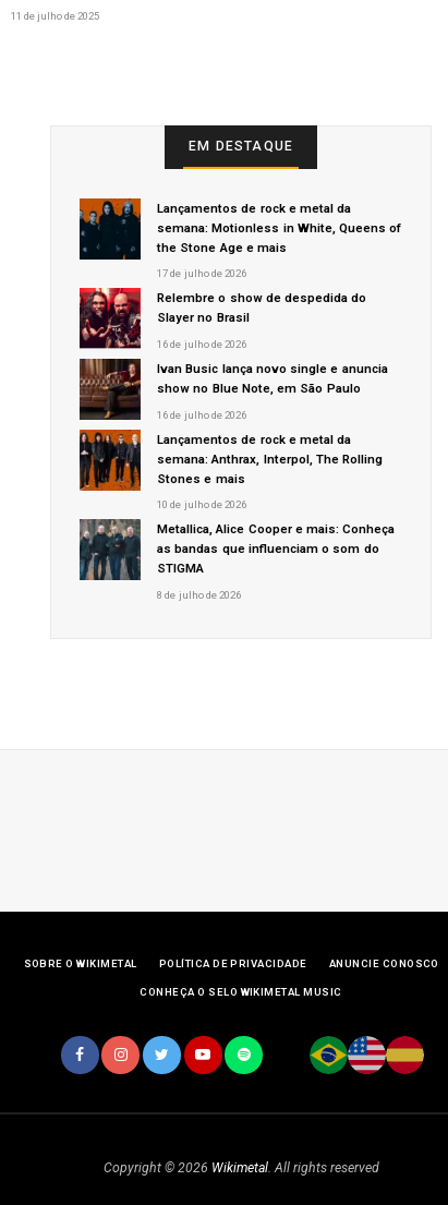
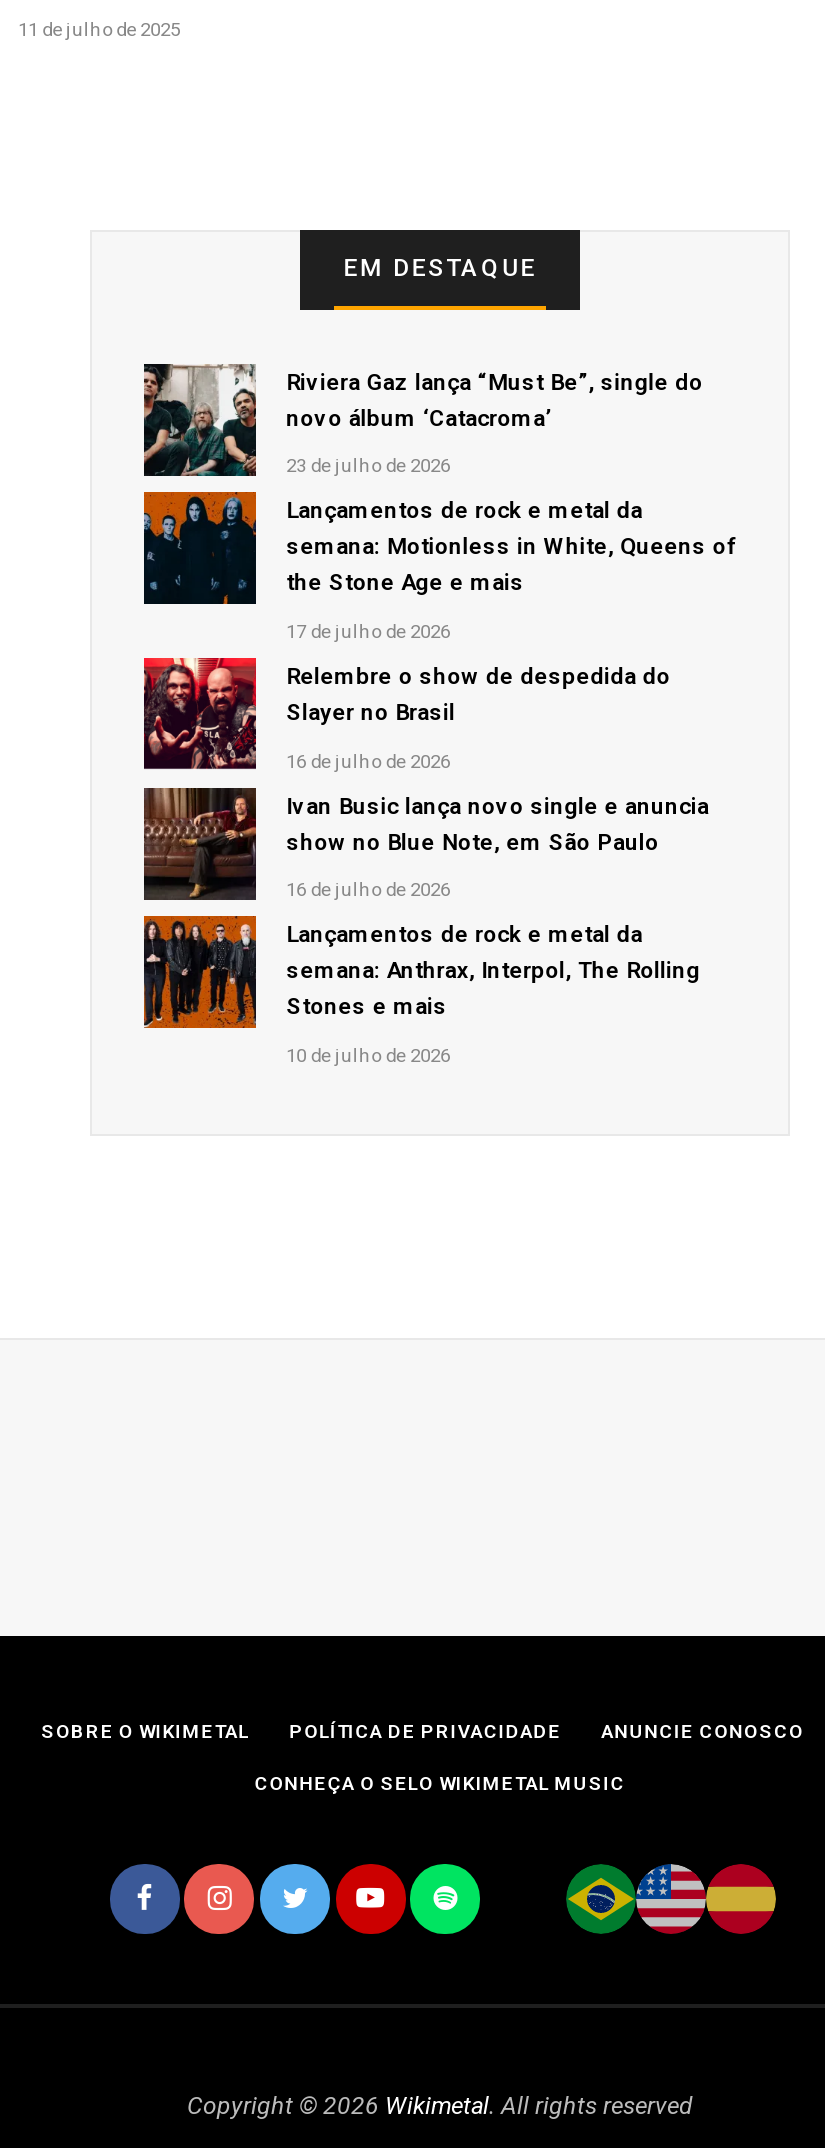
none -> [142,362,703,478] [image] | Riviera Gaz lança “Must Be”, single do | novo álbum ‘Catacroma’ | 23 de julho de 2026
moved [77,200,401,511] -> [140,497,735,1066]: [image] | Lançamentos de rock e metal da | semana: Motionless in White, Queens of | ... | Stones e mais | 10 de julho de 2026
[78,518,395,601] [image] | Metallica, Alice Cooper e mais: Conheça | as bandas que influenciam o som do | STIGMA | 8 de julho de 2026 -> none

